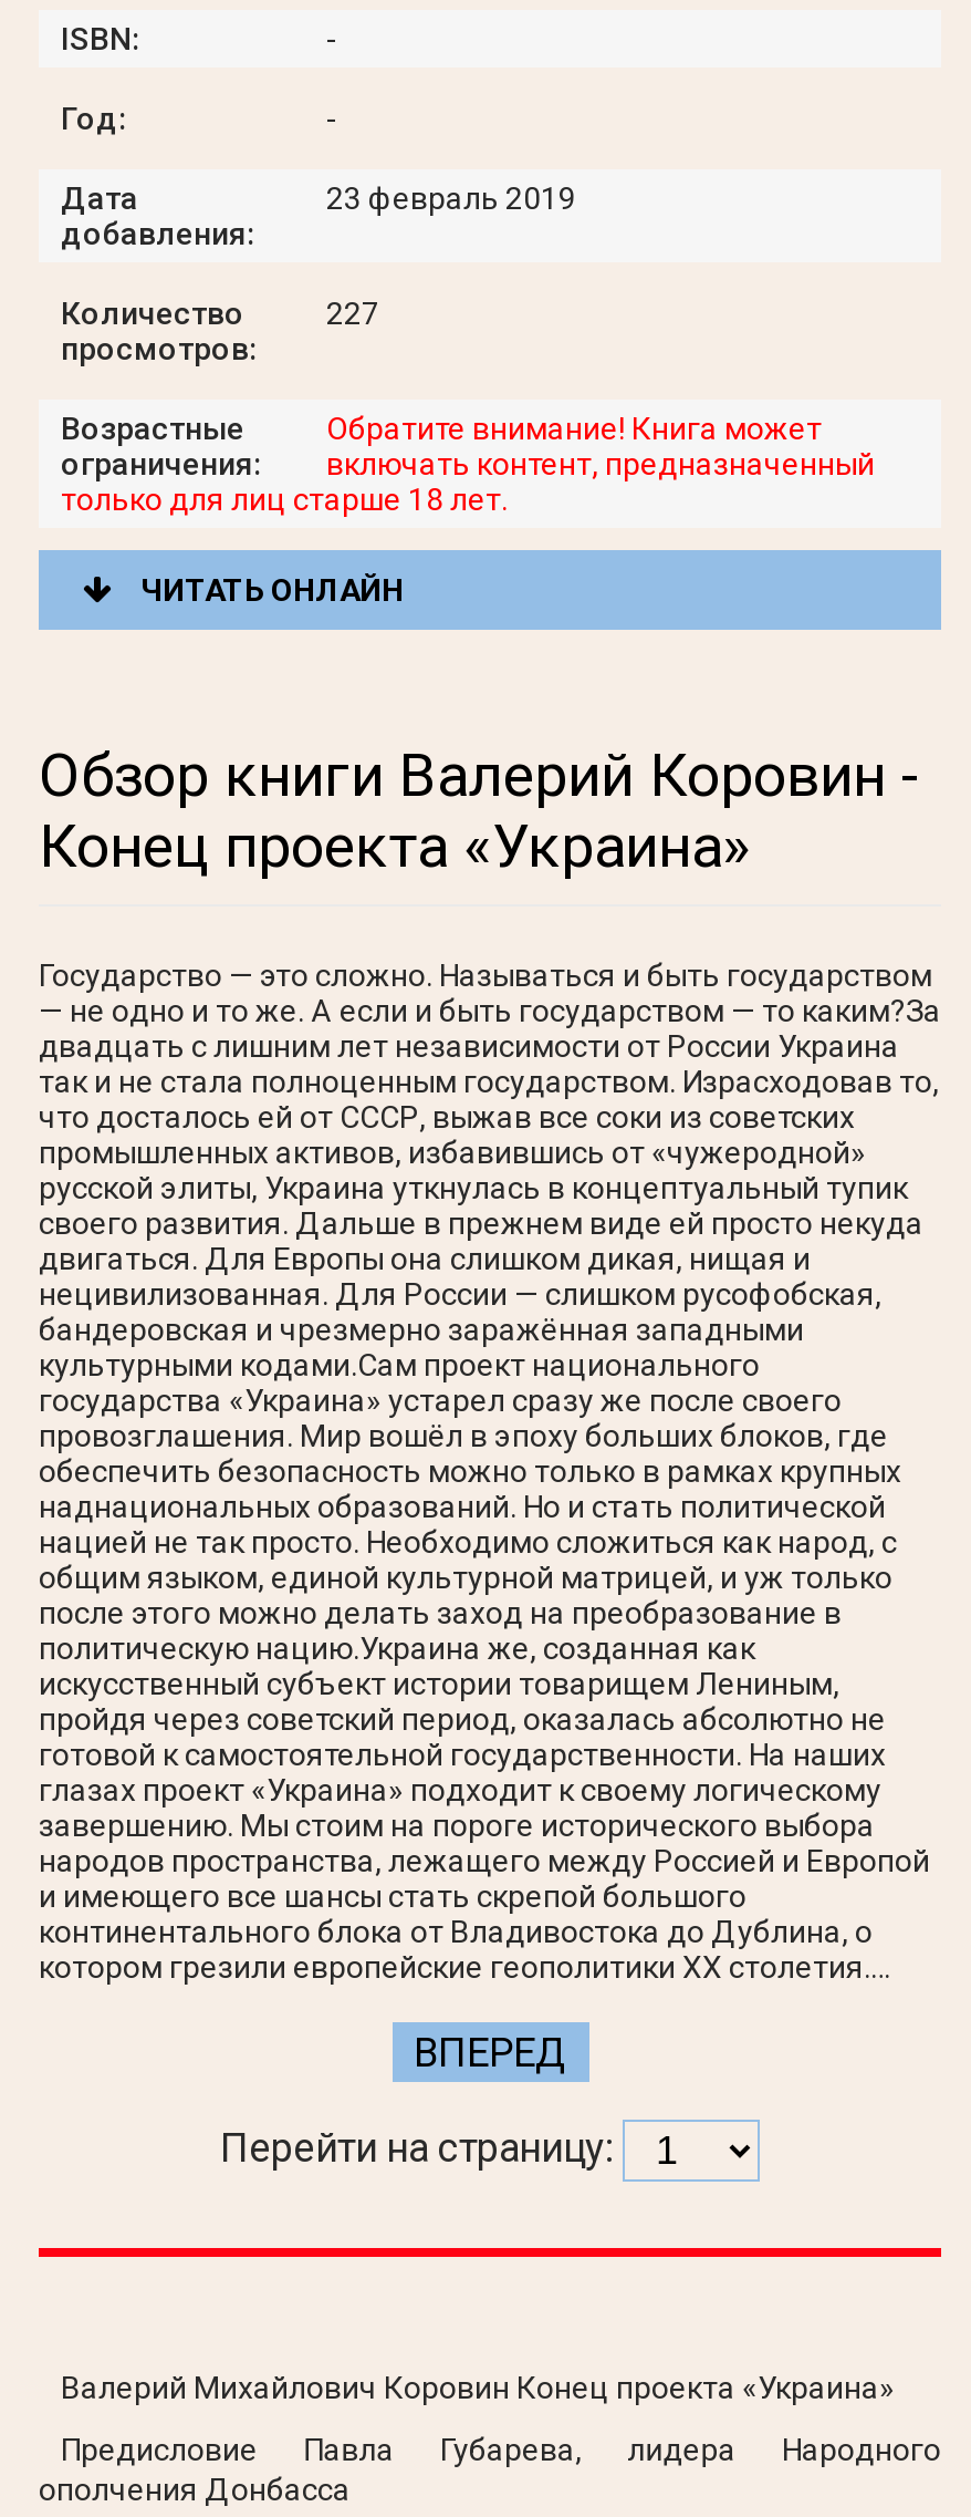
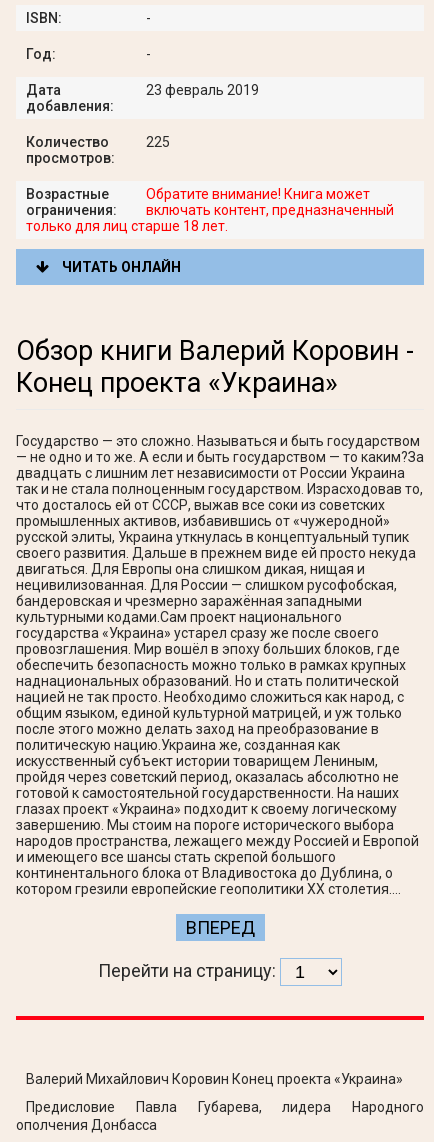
[326,295,379,330] 227 -> [146,134,170,150] 225

